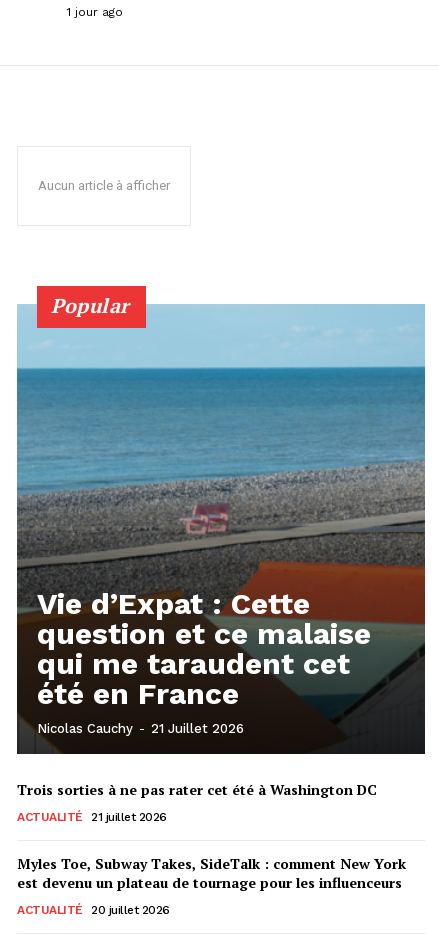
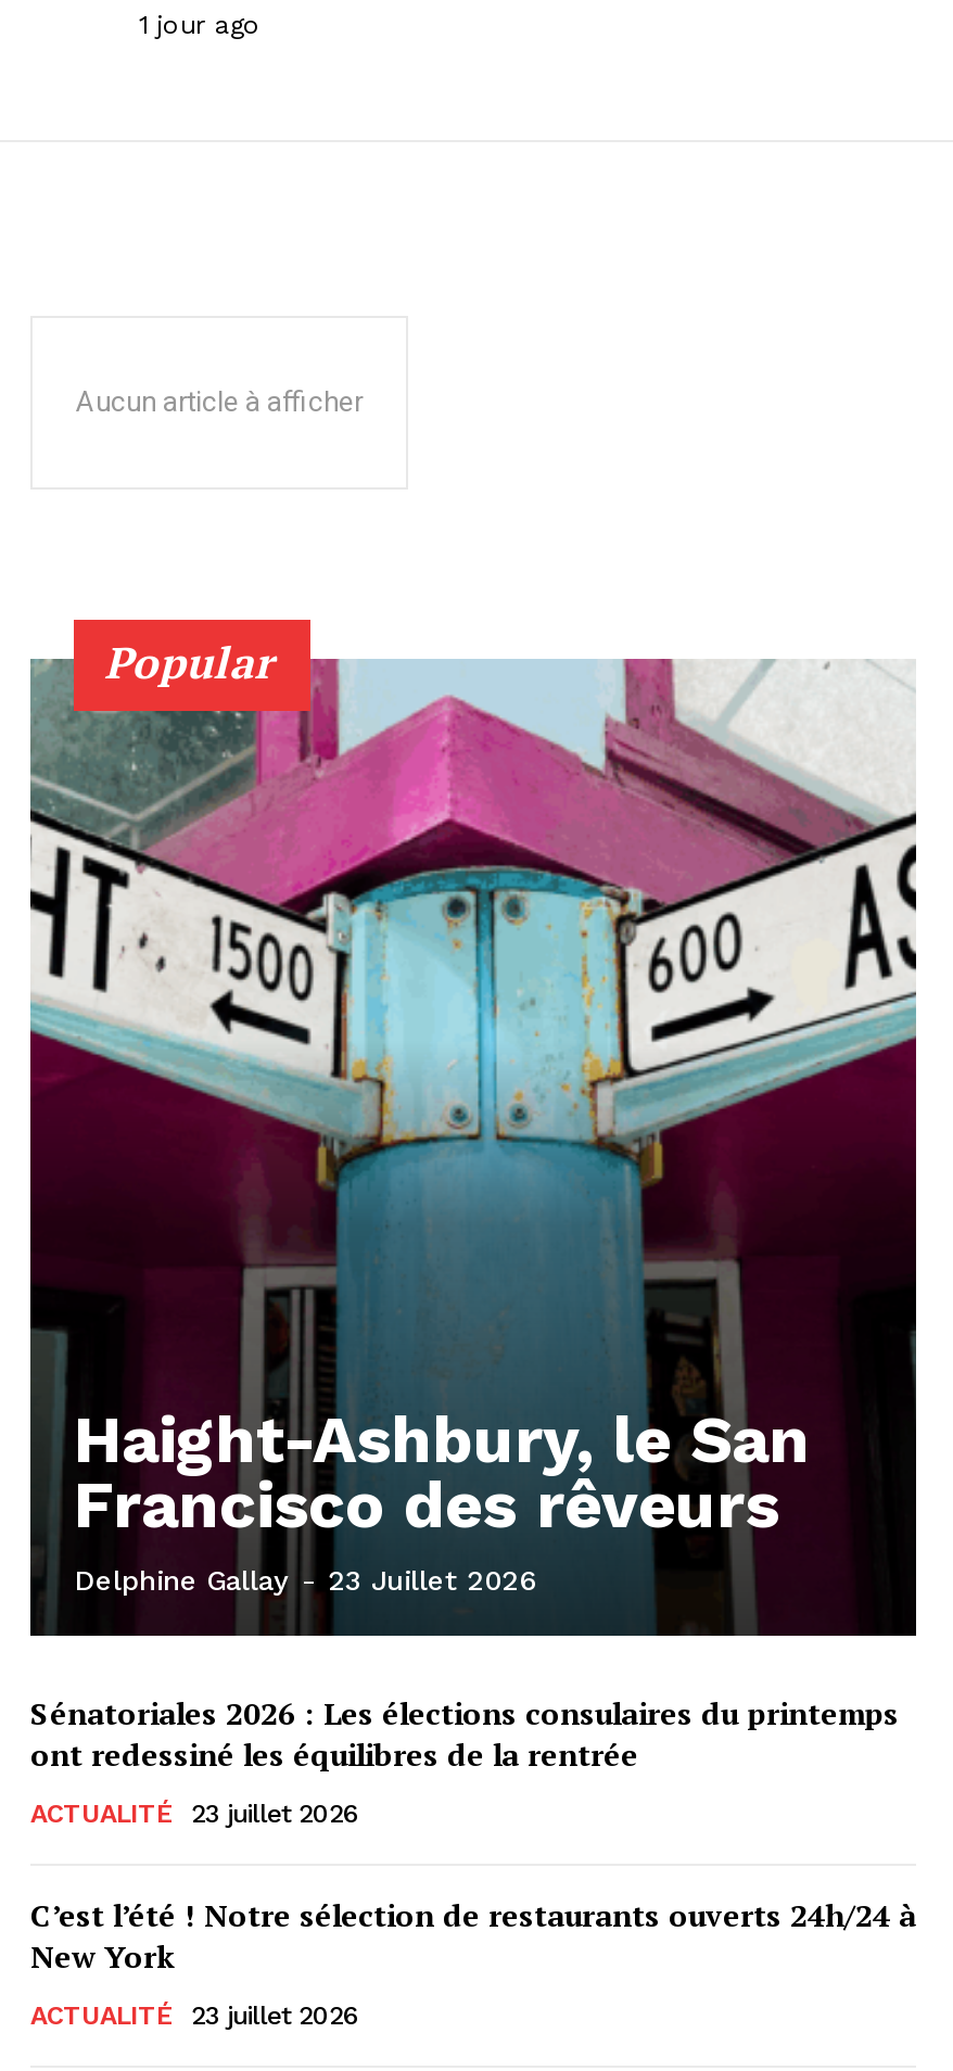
[16,304,426,754] [image] | Vie d’Expat : Cette | question et ce malaise | qui me taraudent cet | été en France | Nicolas Cauchy - 21 Juillet 2026 -> [28,657,918,1634] [image] | Haight-Ashbury, le San | Francisco des rêveurs | Delphine Gallay - 23 Juillet 2026
[17,780,377,799] Trois sorties à ne pas rater cet été à Washington DC -> [30,1692,899,1775] Sénatoriales 2026 : Les élections consulaires du printemps | ont redessiné les équilibres de la rentrée
[17,810,166,824] ACTUALITÉ 21 juillet 2026 -> [30,1799,359,1829] ACTUALITÉ 23 juillet 2026
[17,854,406,892] Myles Toe, Subway Takes, SideTalk : comment New York | est devenu un plateau de tournage pour les influenceurs -> [30,1894,916,1977] C’est l’été ! Notre sélection de restaurants ouverts 24h/24 à | New York
[17,903,169,917] ACTUALITÉ 20 juillet 2026 -> [30,2000,359,2031] ACTUALITÉ 23 juillet 2026

